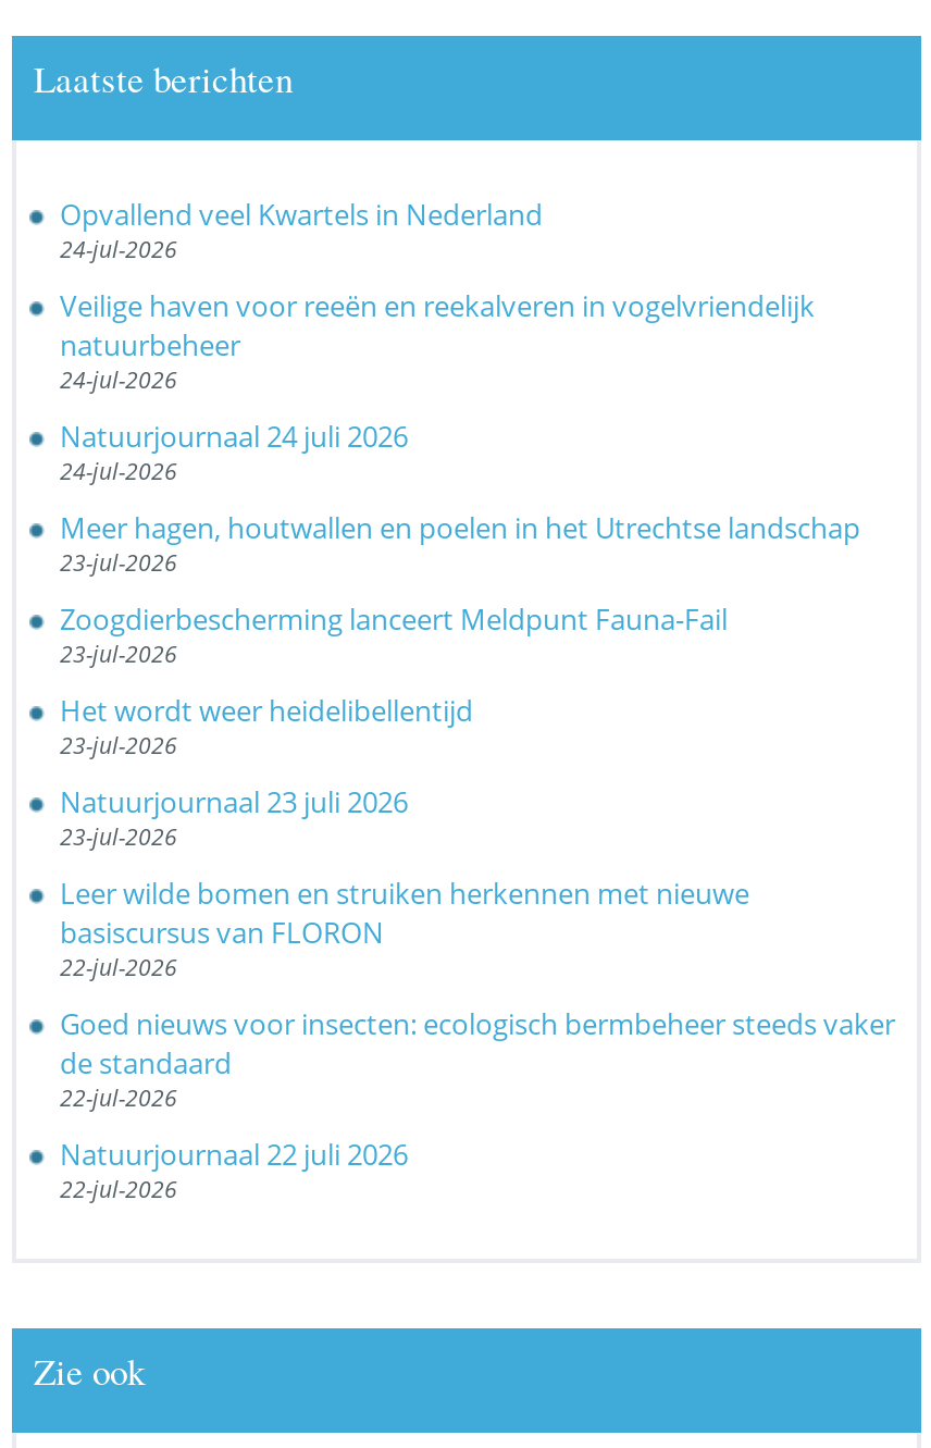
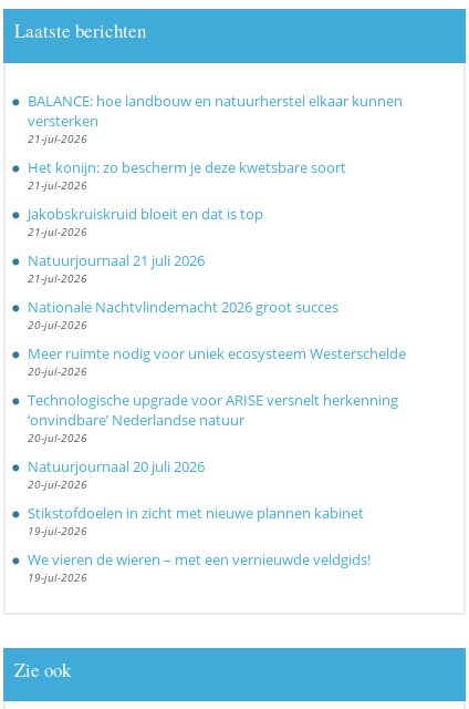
[60,195,543,265] Opvallend veel Kwartels in Nederland | 24-jul-2026 -> [28,90,403,146] BALANCE: hoe landbouw en natuurherstel elkaar kunnen | versterken | 21-jul-2026
[60,286,815,395] Veilige haven voor reeën en reekalveren in vogelvriendelijk | natuurbeheer | 24-jul-2026 -> [28,157,346,192] Het konijn: zo bescherm je deze kwetsbare soort | 21-jul-2026
[60,417,408,487] Natuurjournaal 24 juli 2026 | 24-jul-2026 -> [28,203,263,239] Jakobskruiskruid bloeit en dat is top | 21-jul-2026
[60,508,860,578] Meer hagen, houtwallen en poelen in het Utrechtse landschap | 23-jul-2026 -> [28,250,205,285] Natuurjournaal 21 juli 2026 | 21-jul-2026
[60,600,728,669] Zoogdierbescherming lanceert Meldpunt Fauna-Fail | 23-jul-2026 -> [28,296,338,332] Nationale Nachtvlindernacht 2026 groot succes | 20-jul-2026
[60,691,473,761] Het wordt weer heidelibellentijd | 23-jul-2026 -> [28,343,406,378] Meer ruimte nodig voor uniek ecosysteem Westerschelde | 20-jul-2026
[60,782,408,852] Natuurjournaal 23 juli 2026 | 23-jul-2026 -> [28,390,398,445] Technologische upgrade voor ARISE versnelt herkenning | ‘onvindbare’ Nederlandse natuur | 20-jul-2026
[60,874,749,983] Leer wilde bomen en struiken herkennen met nieuwe | basiscursus van FLORON | 22-jul-2026 -> [28,456,205,491] Natuurjournaal 20 juli 2026 | 20-jul-2026
[60,1004,895,1113] Goed nieuws voor insecten: ecologisch bermbeheer steeds vaker | de standaard | 22-jul-2026 -> [28,503,364,538] Stikstofdoelen in zicht met nieuwe plannen kabinet | 19-jul-2026
[60,1135,408,1205] Natuurjournaal 22 juli 2026 | 22-jul-2026 -> [28,549,371,584] We vieren de wieren – met een vernieuwde veldgids! | 19-jul-2026

